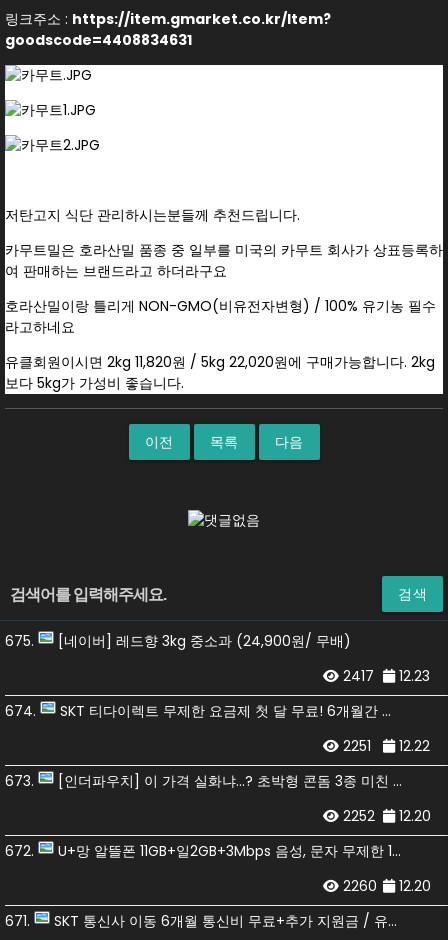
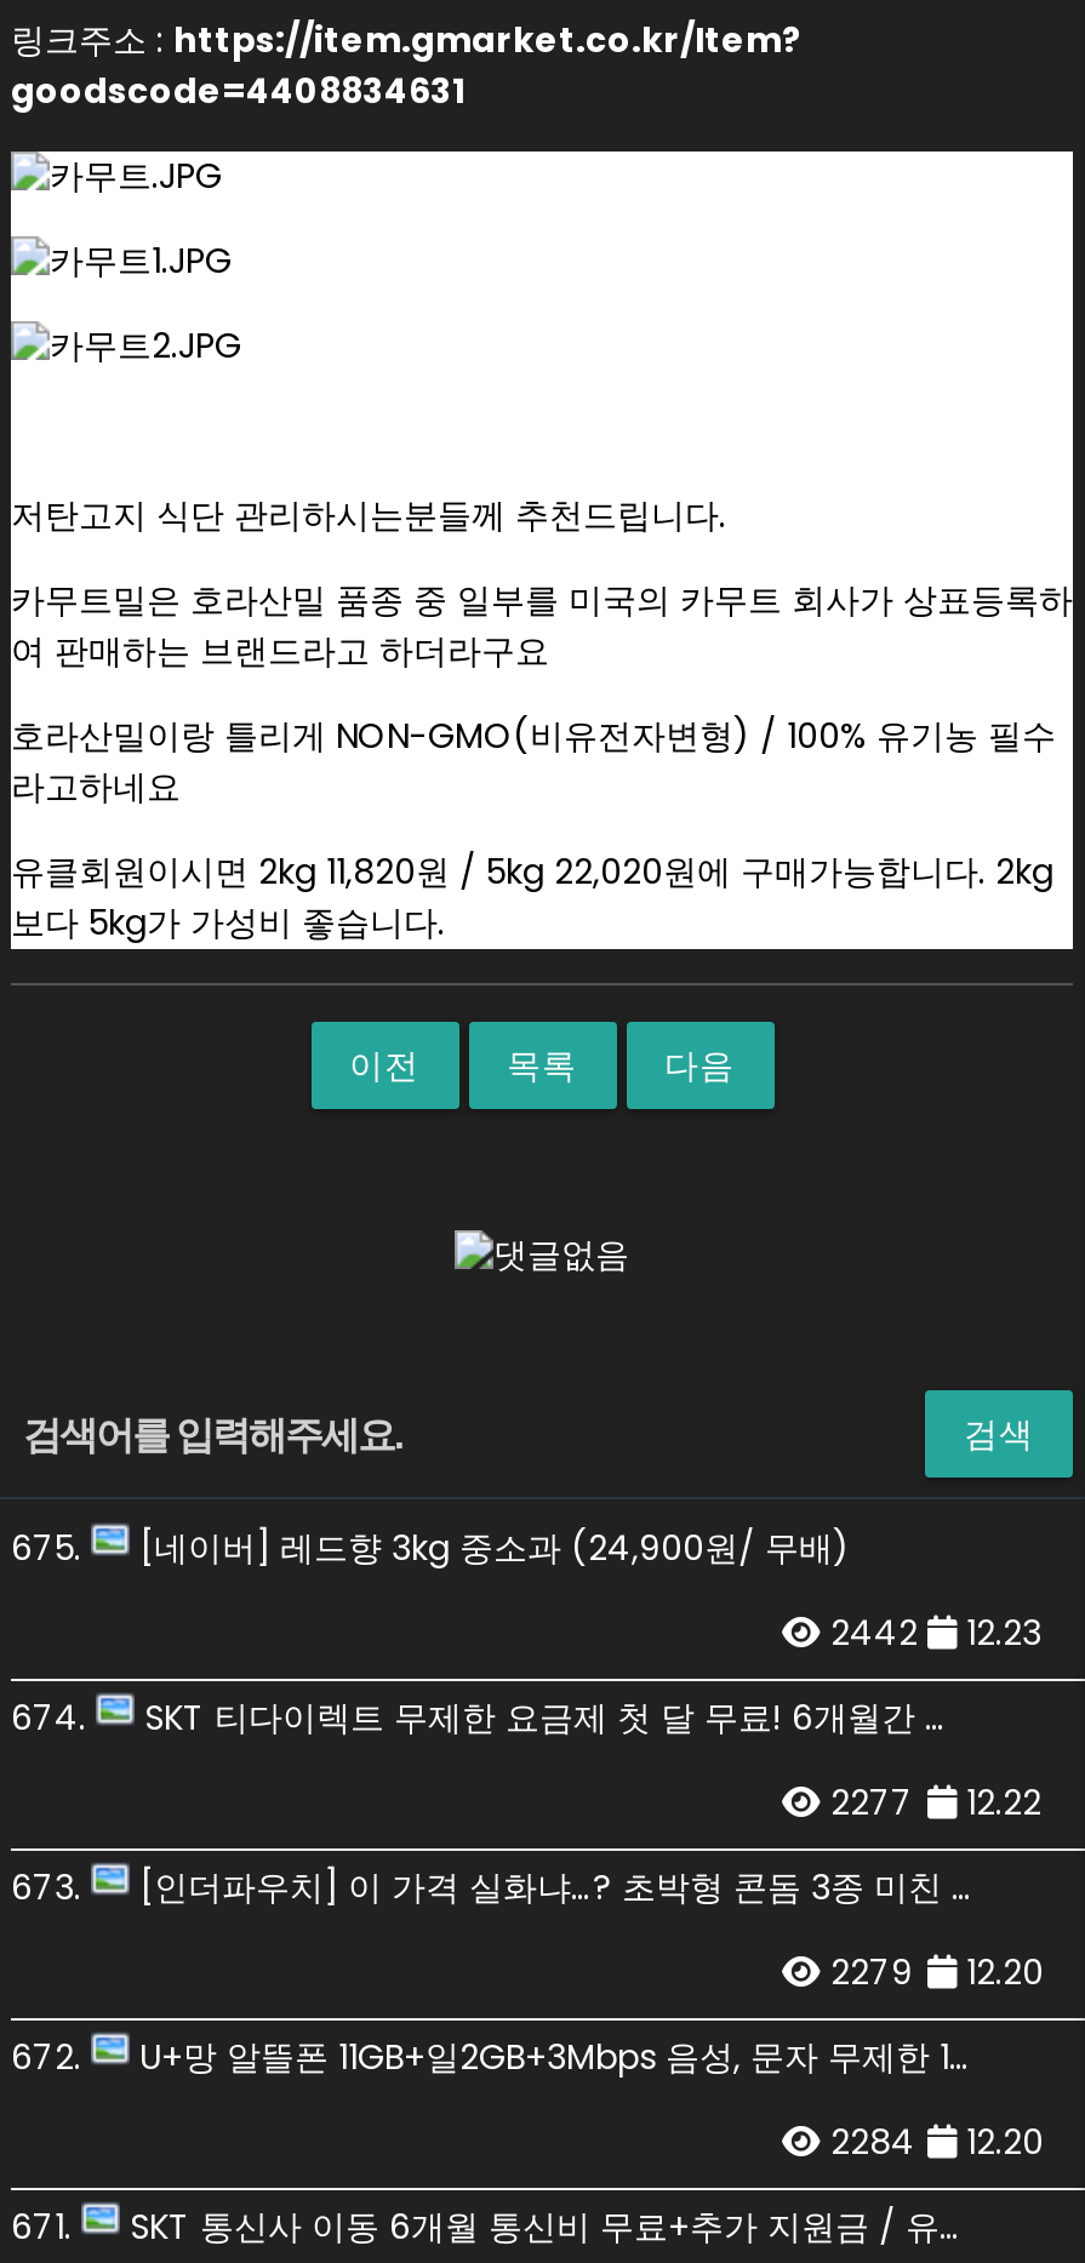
[339,666,430,686] 2417 12.23 -> [821,1607,1041,1656] 2442 12.23
[339,736,430,756] 2251 12.22 -> [821,1777,1041,1826] 2277 12.22
[339,806,431,826] 2252 12.20 -> [821,1947,1044,1995] 2279 12.20
[339,876,431,896] 2260 12.20 -> [821,2117,1044,2165] 2284 12.20

